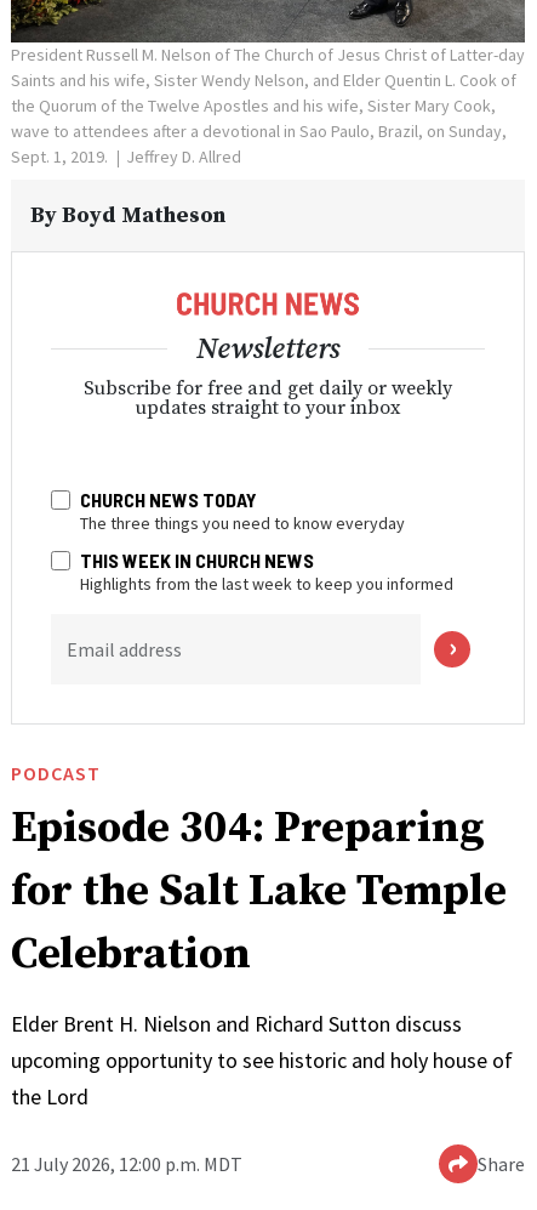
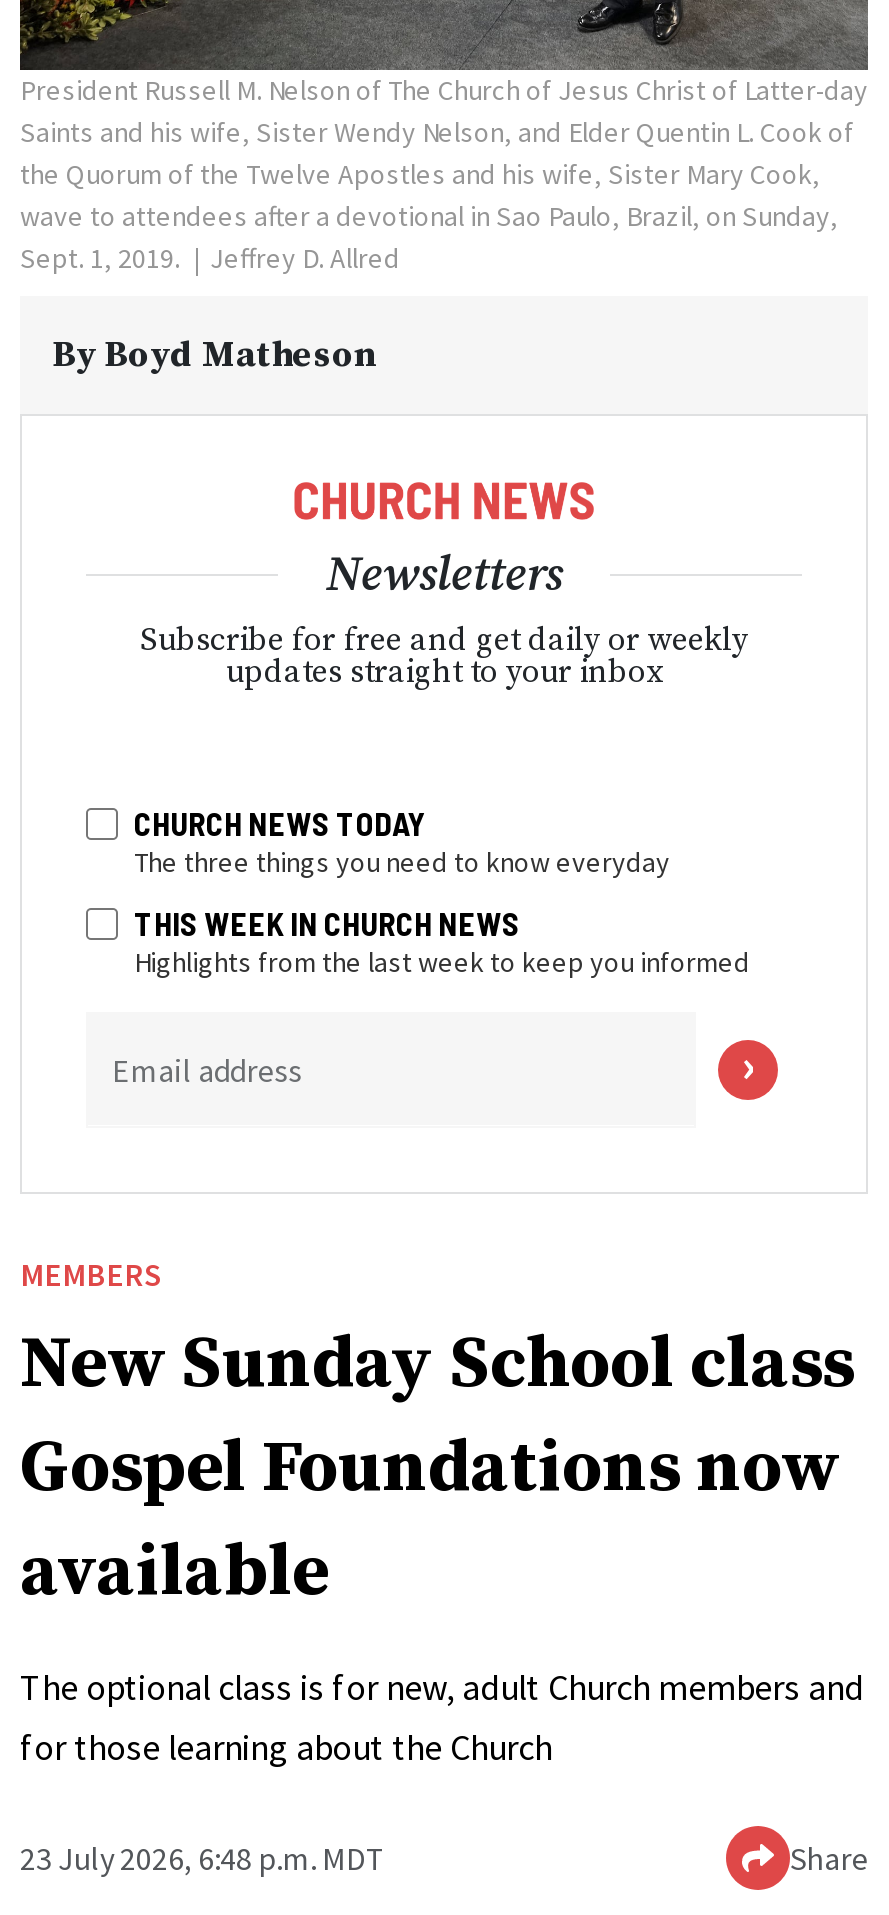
[11,760,507,981] PODCAST | Episode 304: Preparing | for the Salt Lake Temple | Celebration -> [20,1253,854,1617] MEMBERS | New Sunday School class | Gospel Foundations now | available
[11,1009,513,1110] Elder Brent H. Nielson and Richard Sutton discuss | upcoming opportunity to see historic and holy house of | the Lord -> [20,1663,864,1769] The optional class is for new, adult Church members and | for those learning about the Church
[11,1151,242,1176] 21 July 2026, 12:00 p.m. MDT -> [20,1837,386,1877] 23 July 2026, 6:48 p.m. MDT

